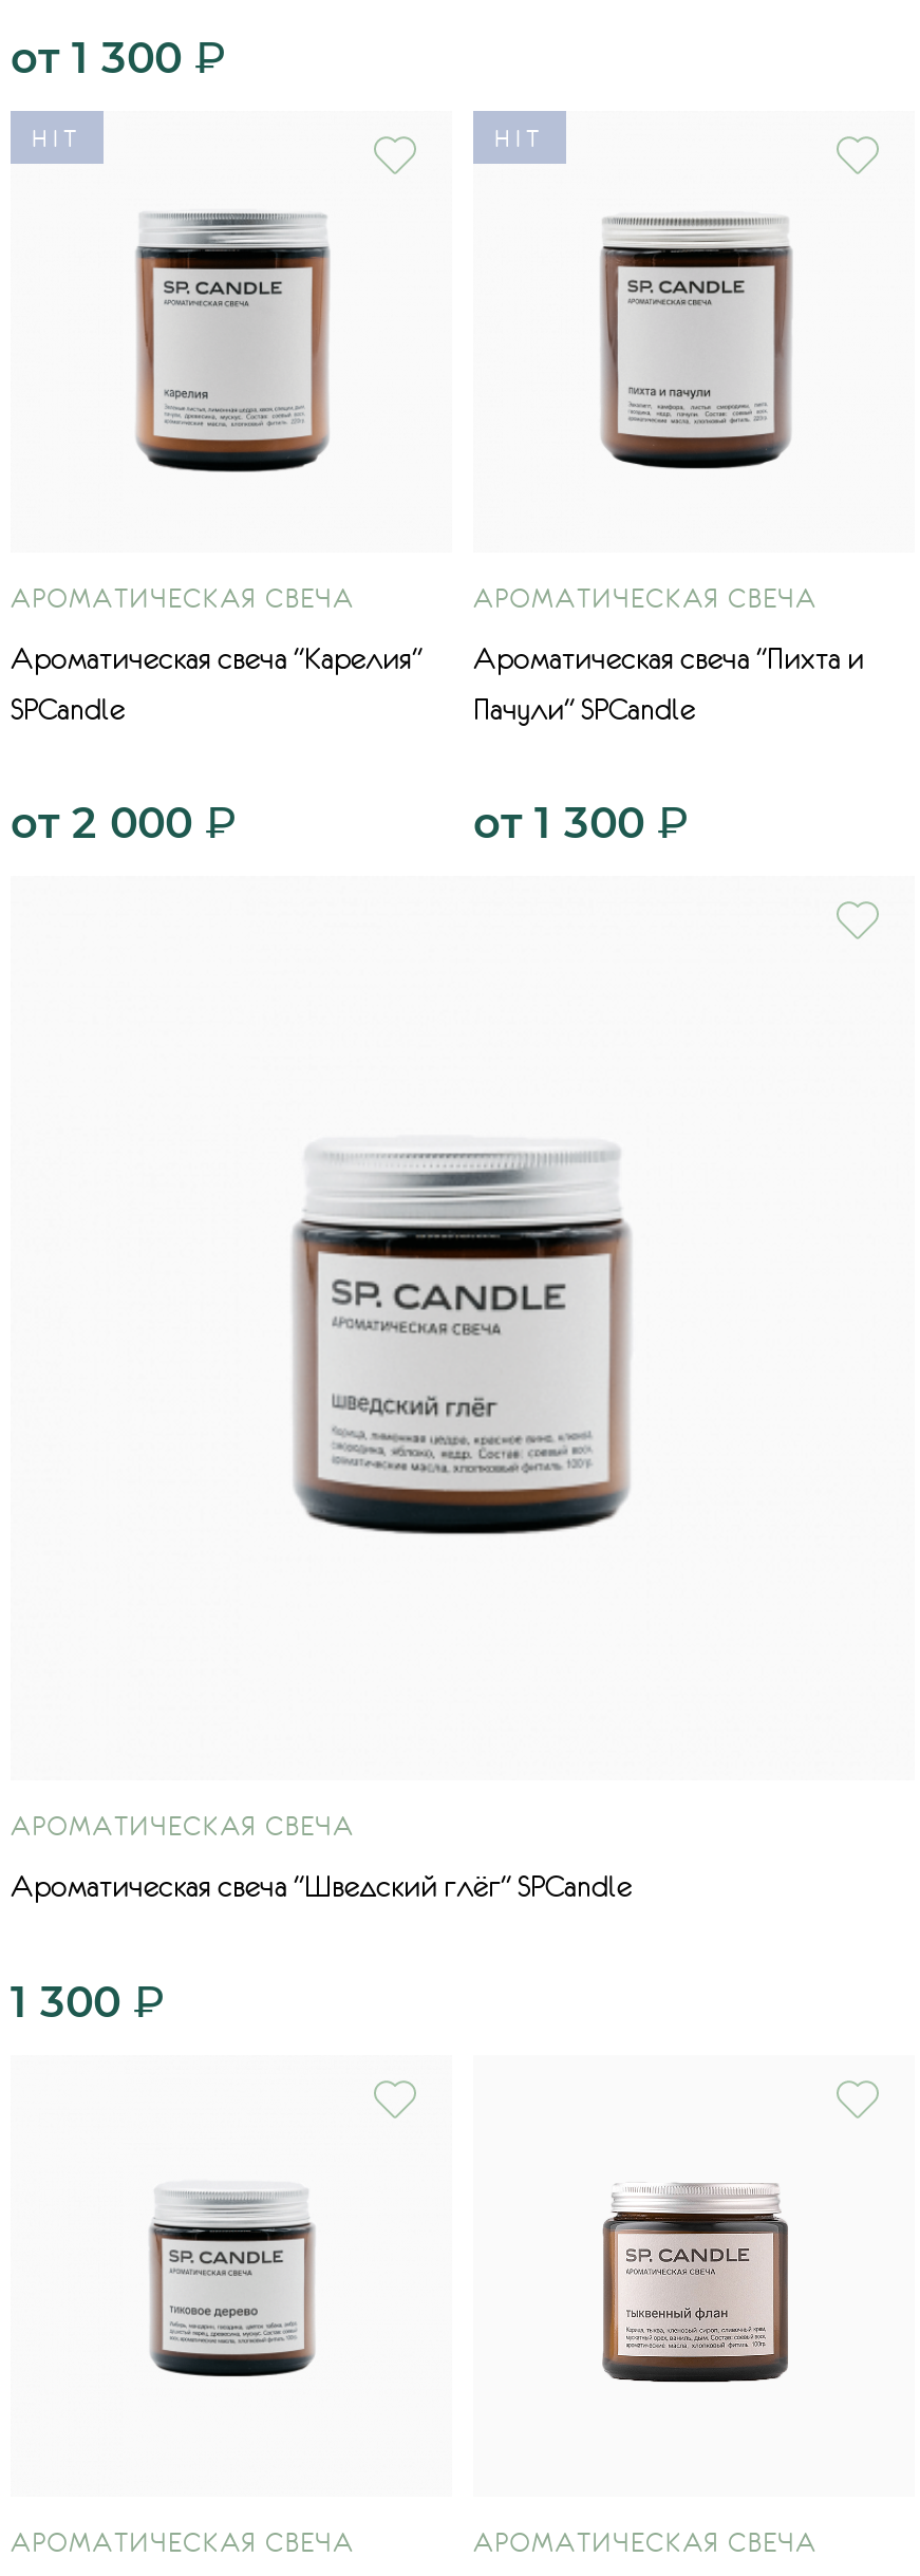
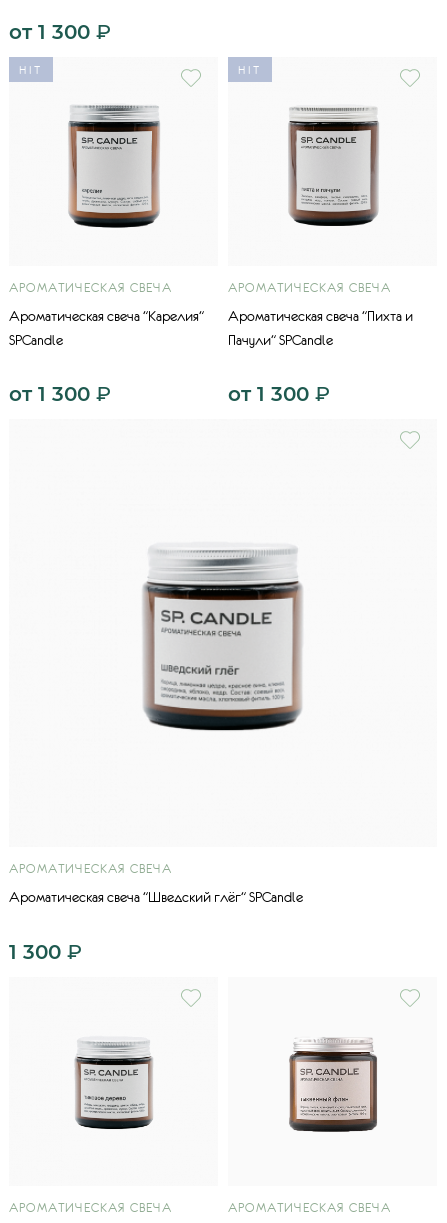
[11,798,237,849] от 2 000 ₽ -> [9,382,111,406] от 1 300 ₽

